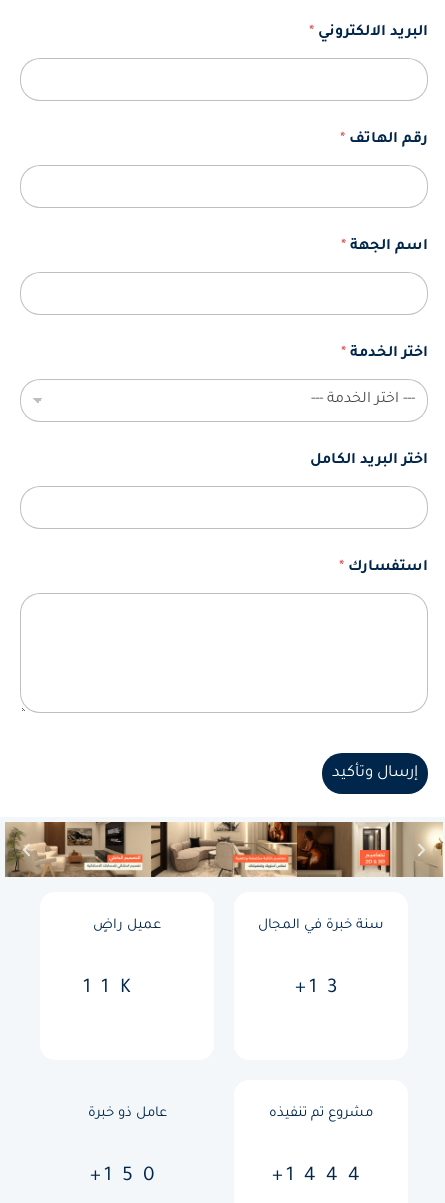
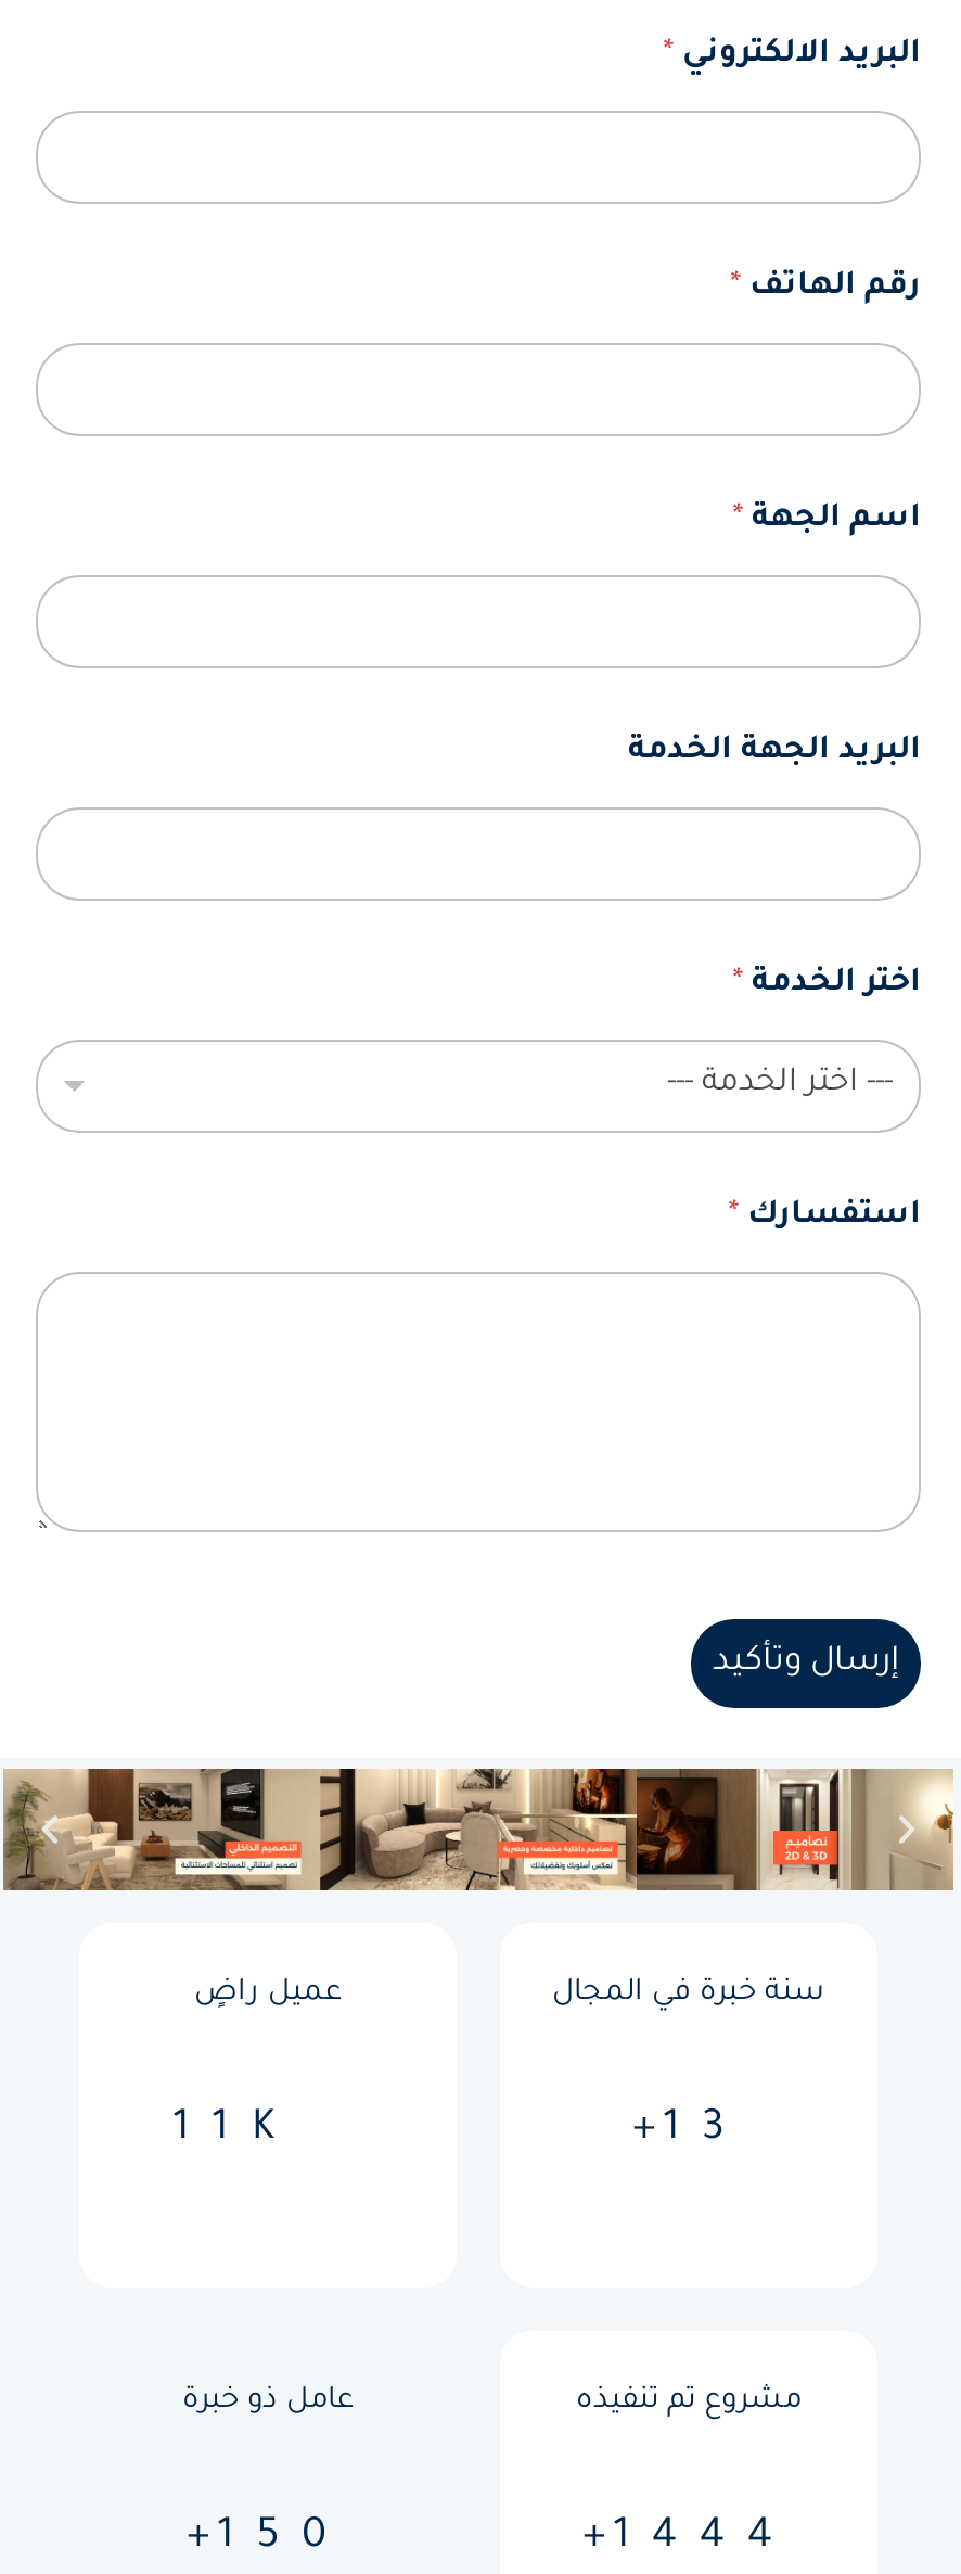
none -> [628,735,921,770] البريد الجهة الخدمة
moved [341,346,428,362] -> [732,967,921,1002]: اختر الخدمة *
[310,453,428,469] اختر البريد الكامل -> none

